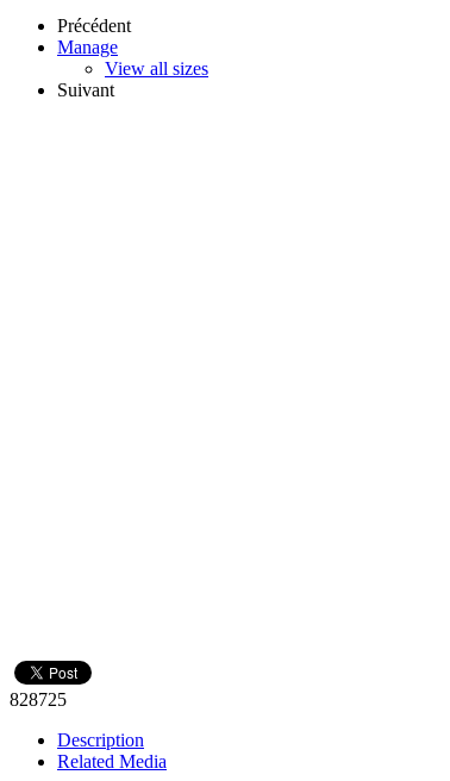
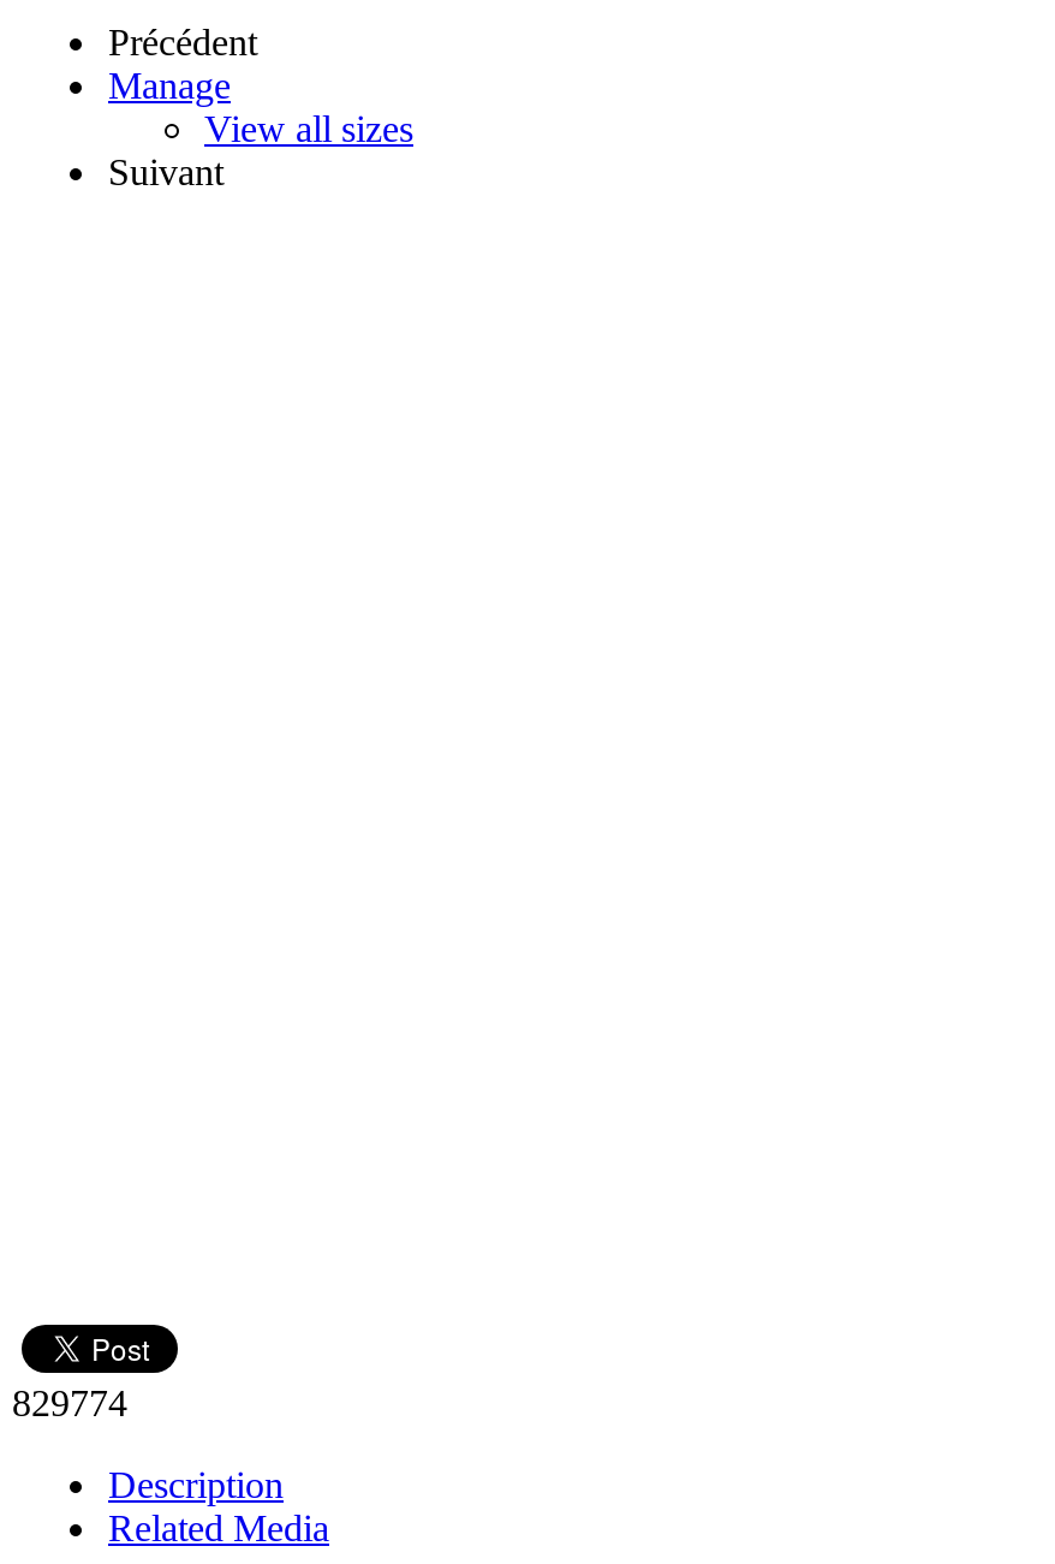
[10,689,67,709] 828725 -> [12,1381,127,1422] 829774

